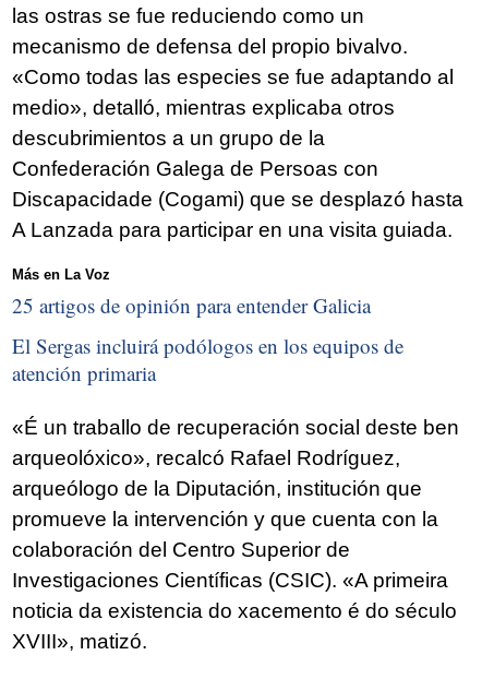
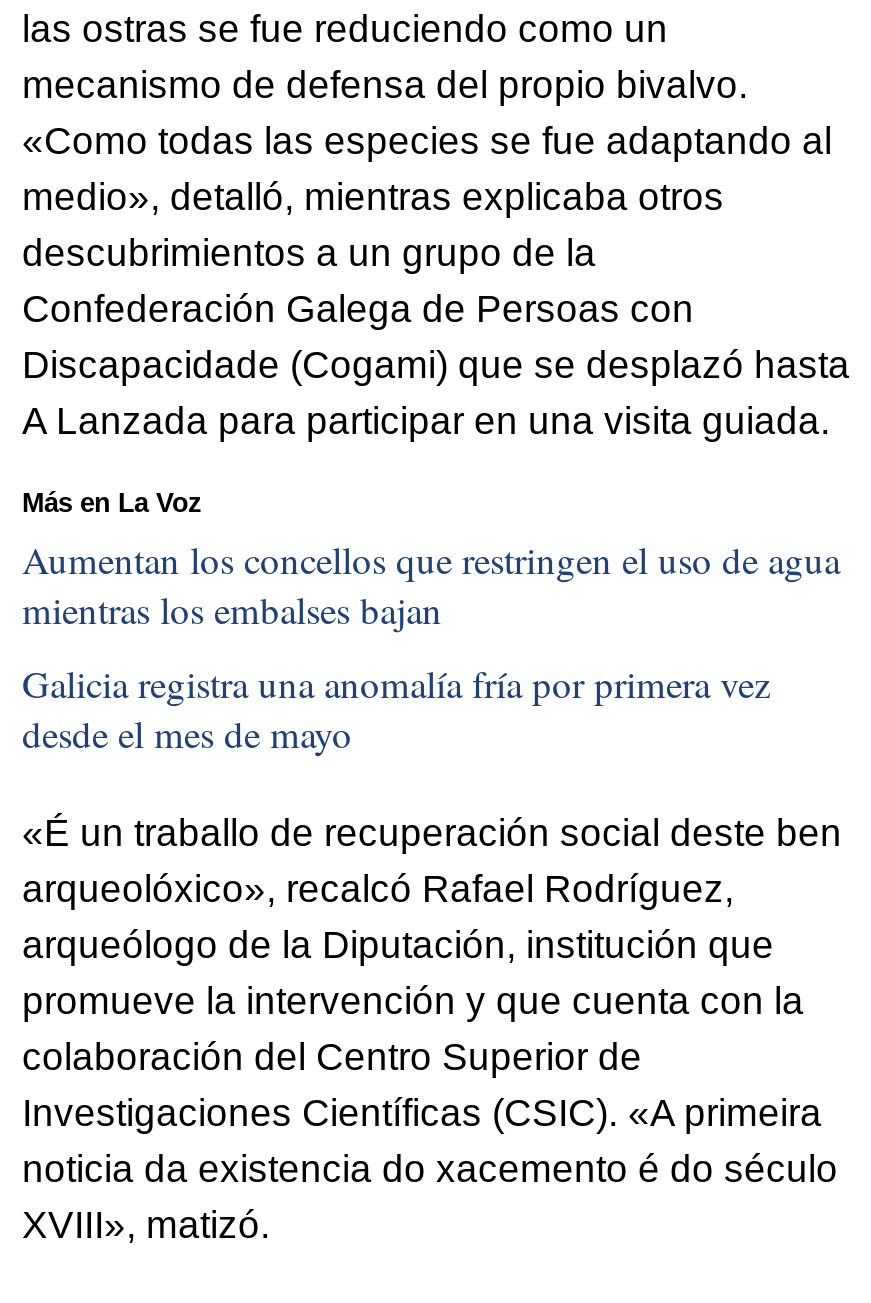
[12,291,371,318] 25 artigos de opinión para entender Galicia -> [22,533,840,633] Aumentan los concellos que restringen el uso de agua | mientras los embalses bajan
[12,332,403,387] El Sergas incluirá podólogos en los equipos de | atención primaria -> [22,658,770,758] Galicia registra una anomalía fría por primera vez | desde el mes de mayo

